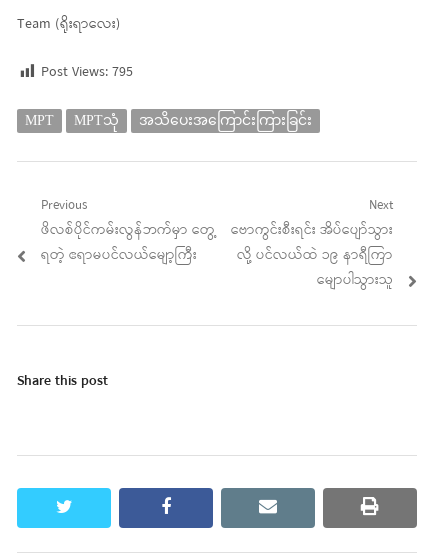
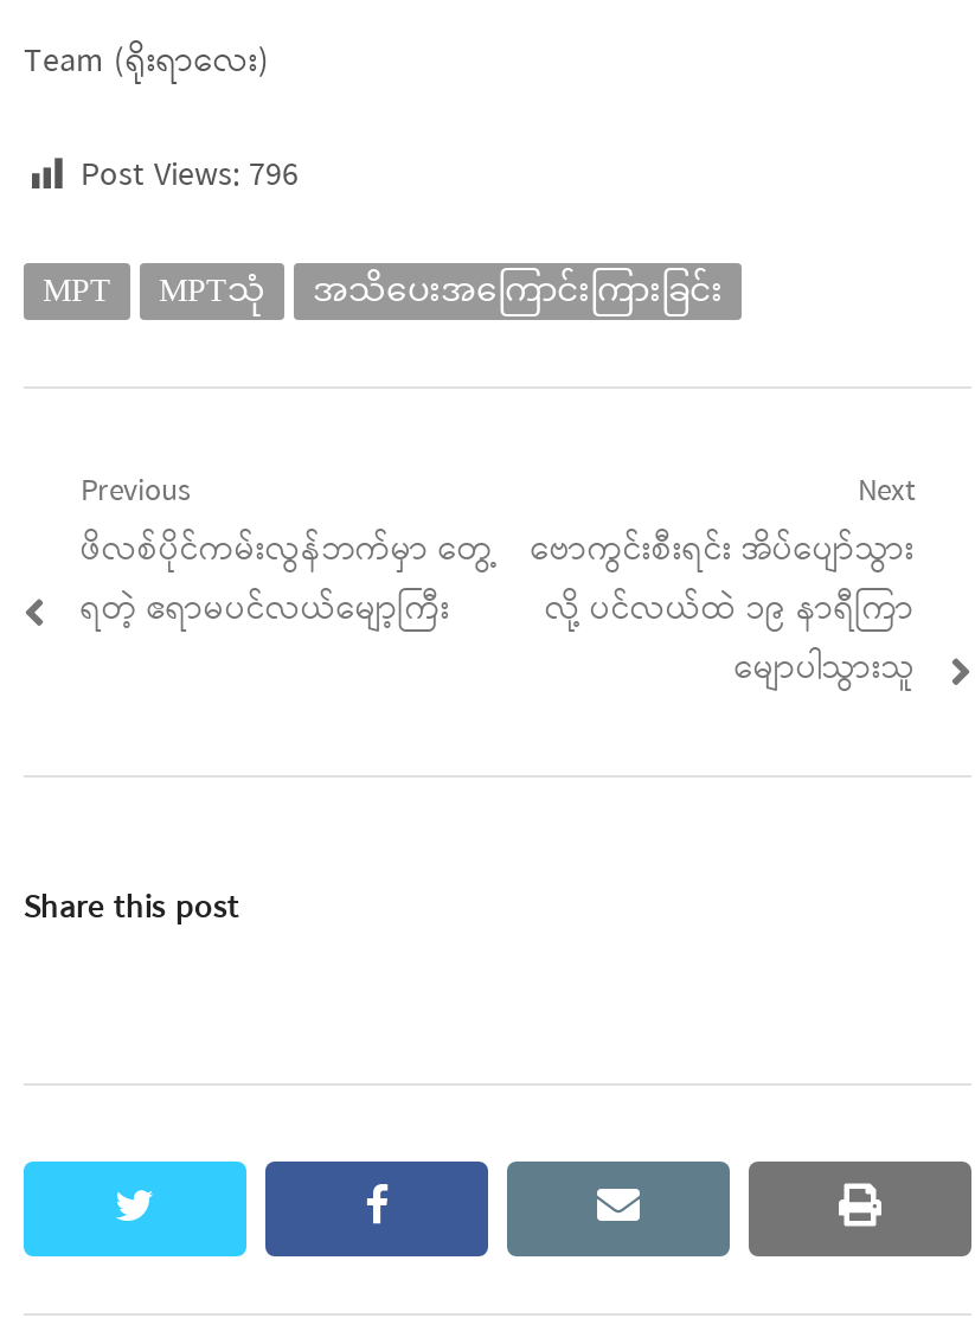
[41,61,133,84] Post Views: 795 -> [81,150,299,204] Post Views: 796

